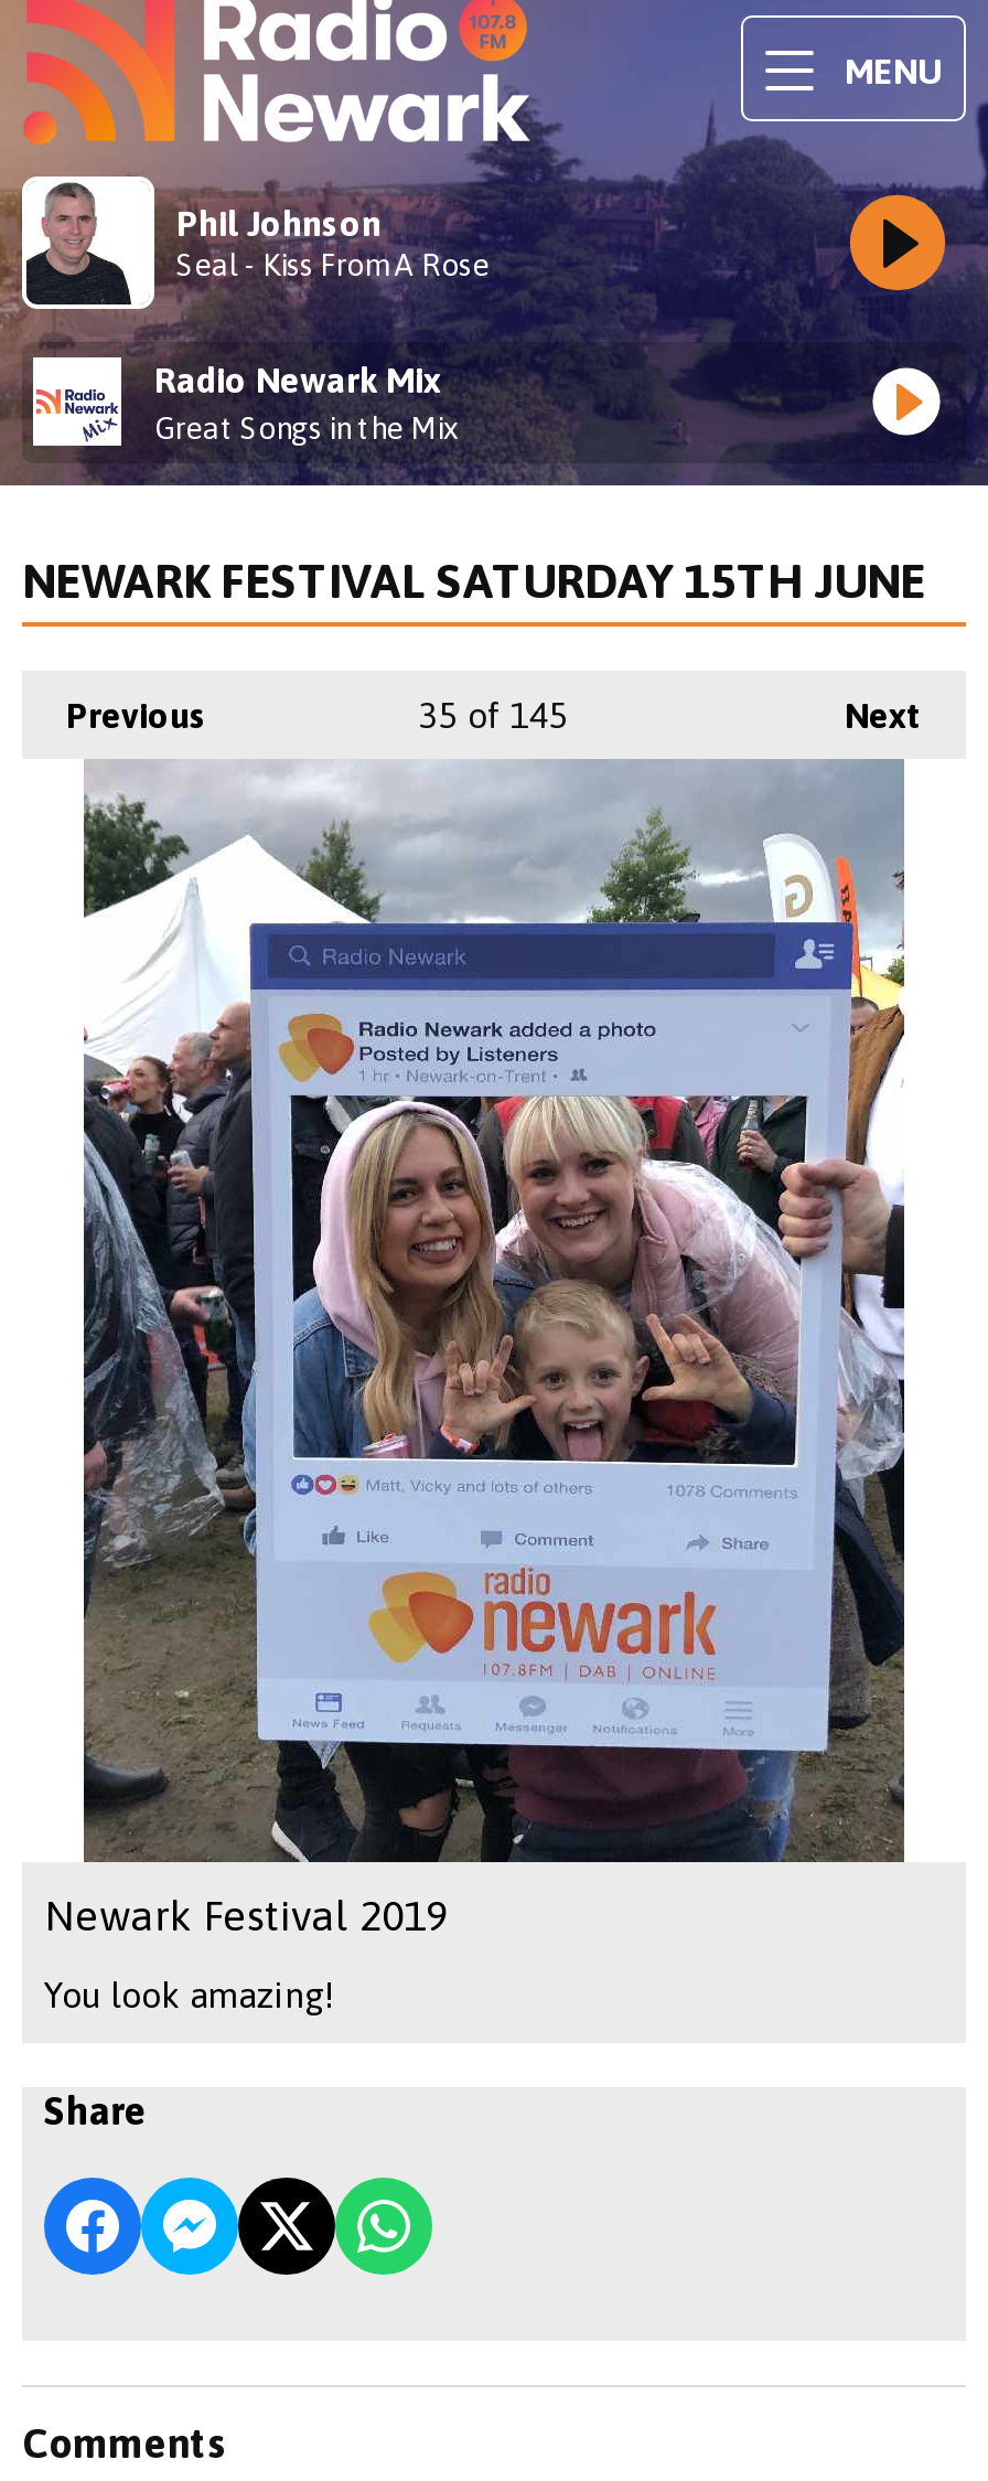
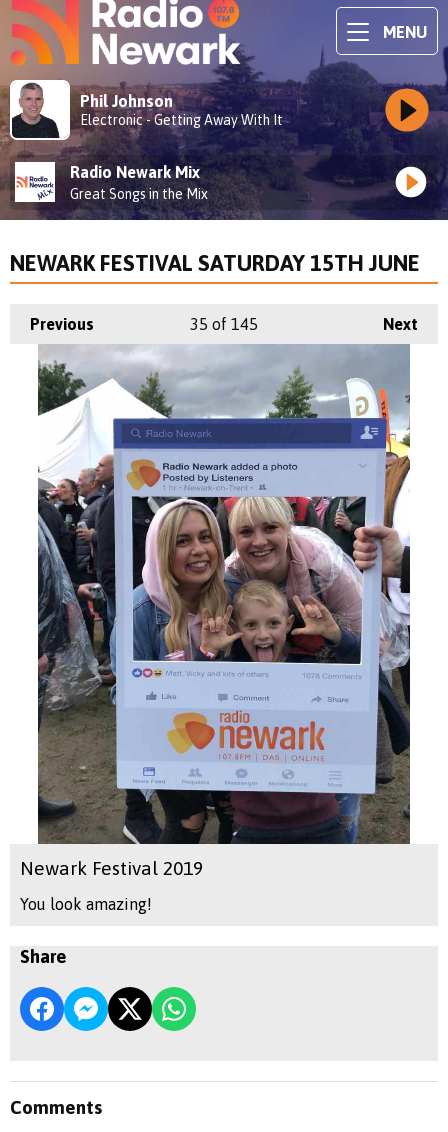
[176,246,490,282] Seal - Kiss From A Rose -> [80,112,283,128] Electronic - Getting Away With It

